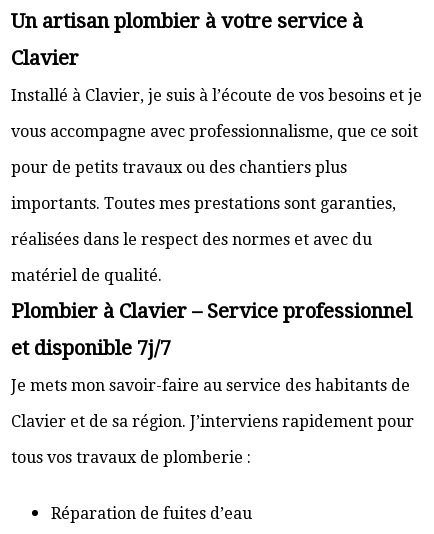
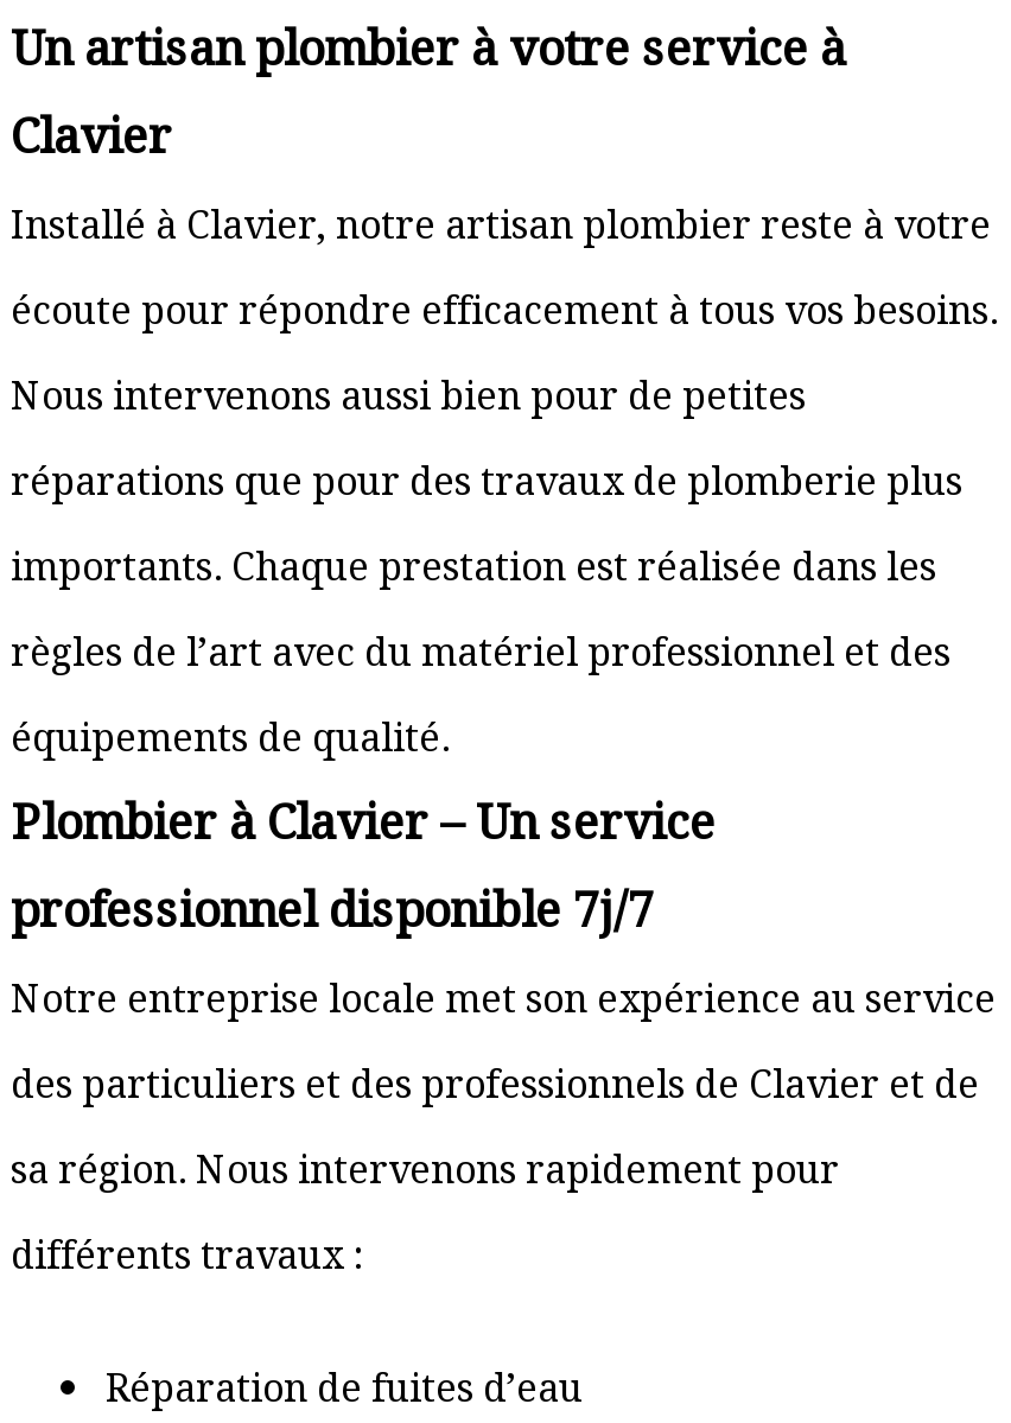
[11,86,422,467] Installé à Clavier, je suis à l’écoute de vos besoins et je | vous accompagne avec professionnalisme, que ce soit | pour de petits travaux ou des chantiers plus | importants. Toutes mes prestations sont garanties, | réalisées dans le respect des normes et avec du | matériel de qualité. | Plombier à Clavier – Service professionnel | et disponible 7j/7 | Je mets mon savoir-faire au service des habitants de | Clavier et de sa région. J’interviens rapidement pour | tous vos travaux de plomberie : -> [11,203,998,1278] Installé à Clavier, notre artisan plombier reste à votre | écoute pour répondre efficacement à tous vos besoins. | Nous intervenons aussi bien pour de petites | réparations que pour des travaux de plomberie plus | importants. Chaque prestation est réalisée dans les | règles de l’art avec du matériel professionnel et des | équipements de qualité. | Plombier à Clavier – Un service | professionnel disponible 7j/7 | Notre entreprise locale met son expérience au service | des particuliers et des professionnels de Clavier et de | sa région. Nous intervenons rapidement pour | différents travaux :

